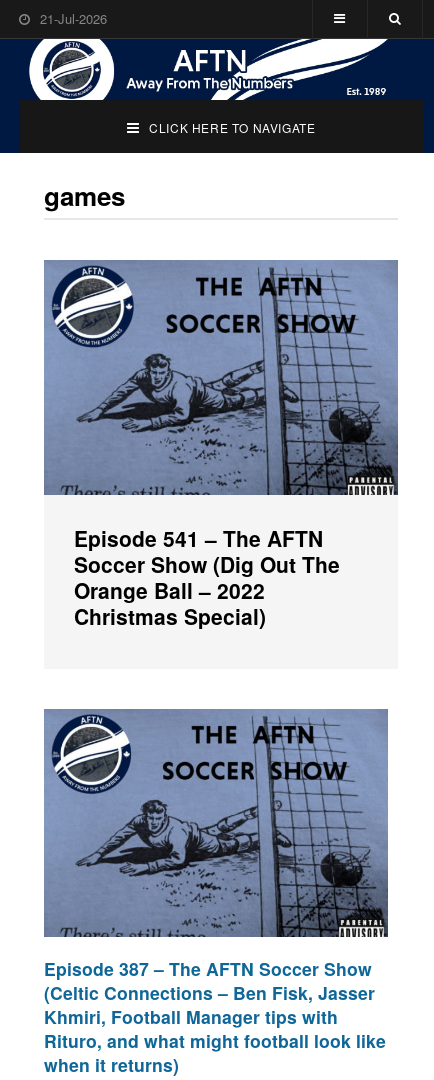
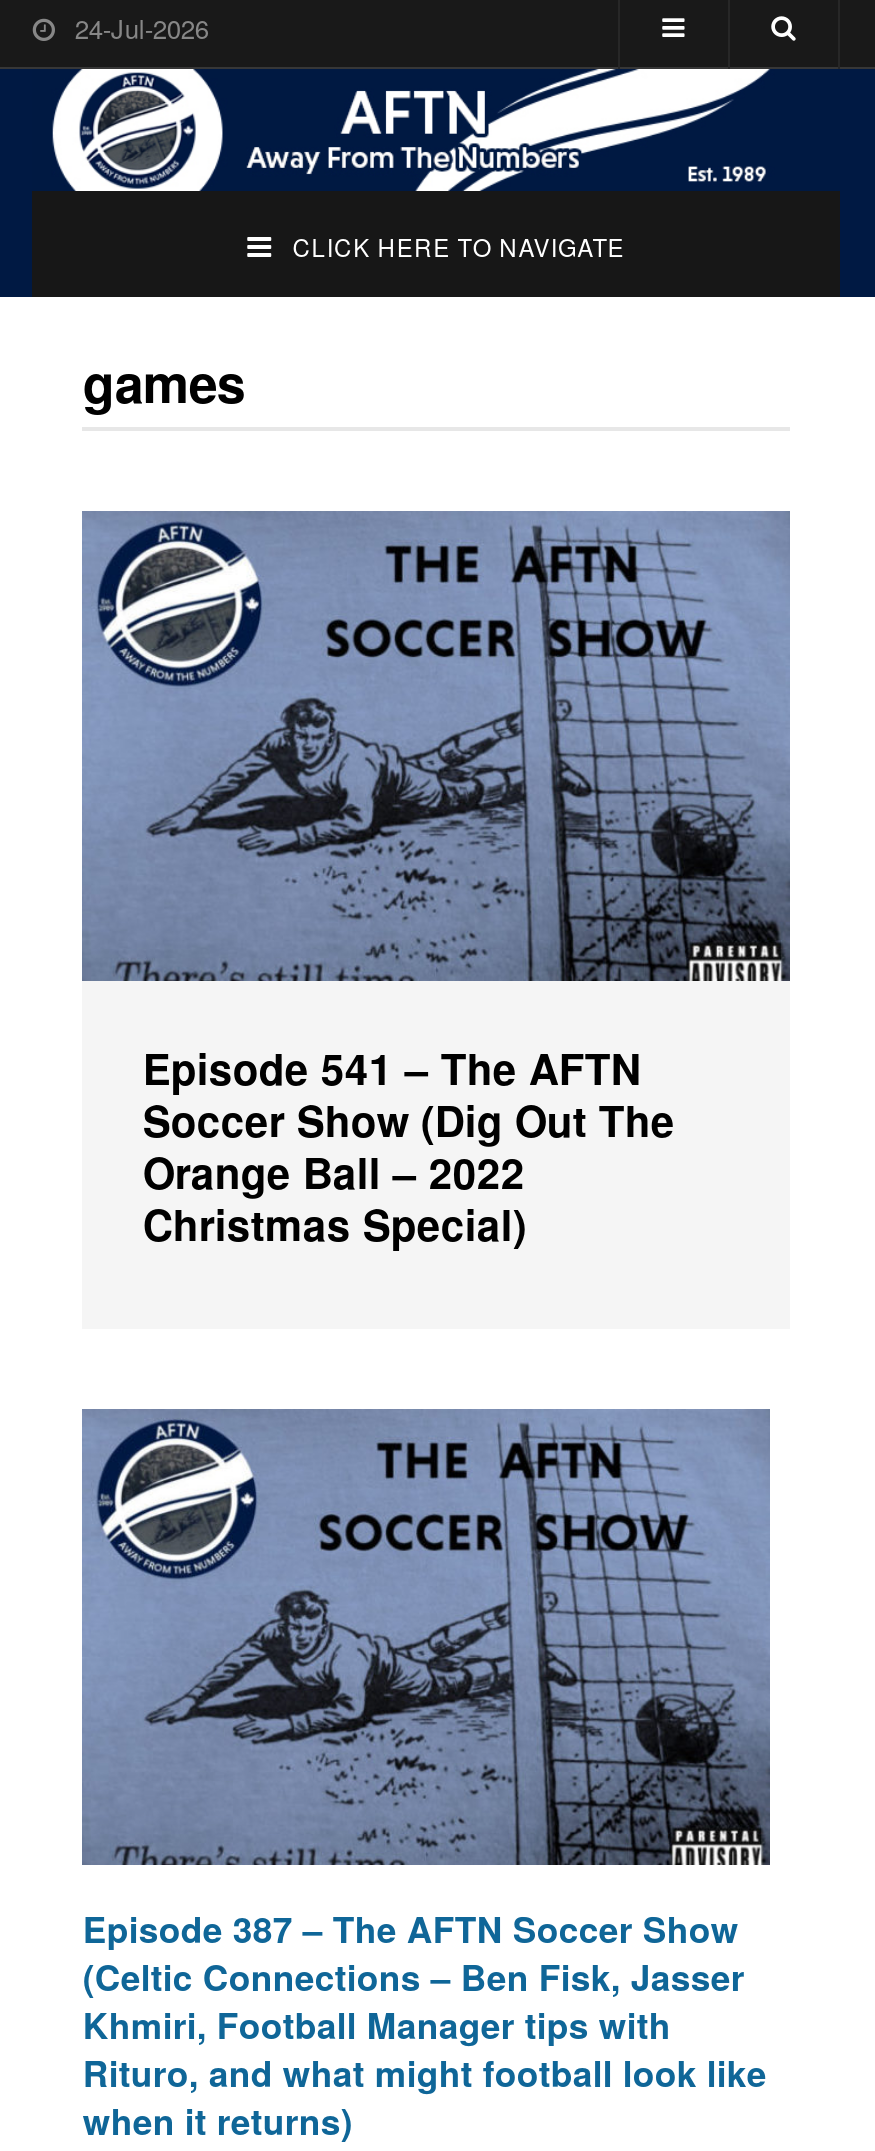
[40,9,107,28] 21-Jul-2026 -> [75,9,209,47] 24-Jul-2026

